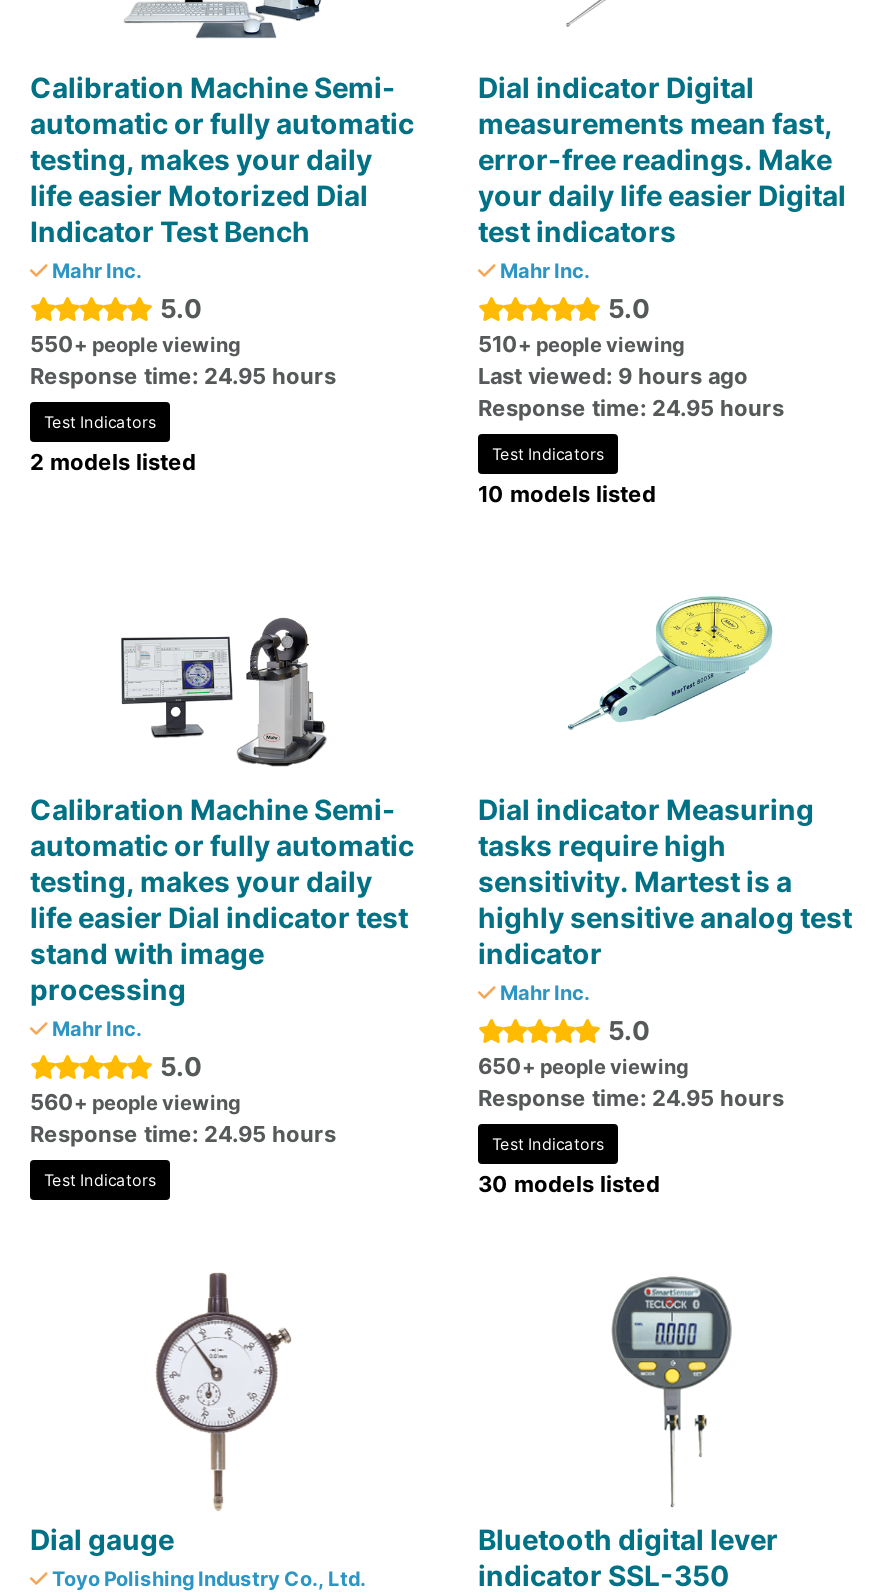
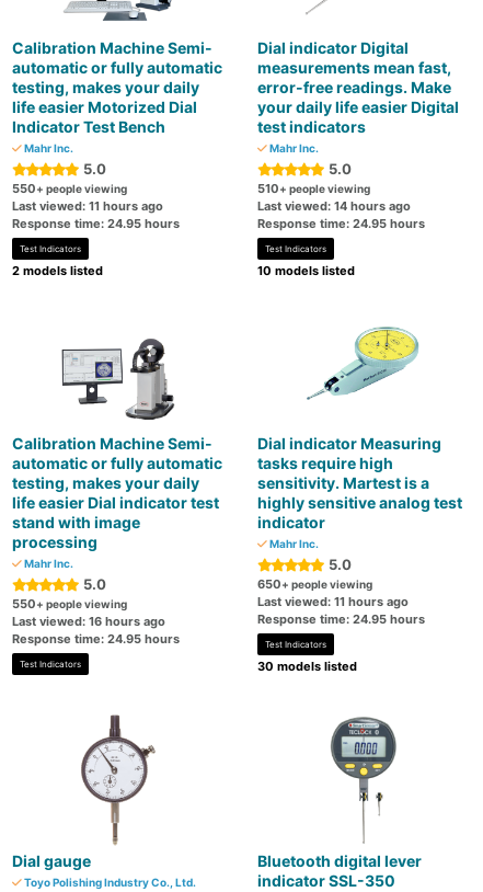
none -> [12,199,163,214] Last viewed: 11 hours ago
[478,363,748,391] Last viewed: 9 hours ago -> [257,199,411,214] Last viewed: 14 hours ago
[30,1089,240,1117] 560+ people viewing -> [12,596,165,629] 550+ people viewing | Last viewed: 16 hours ago
none -> [257,594,409,610] Last viewed: 11 hours ago

